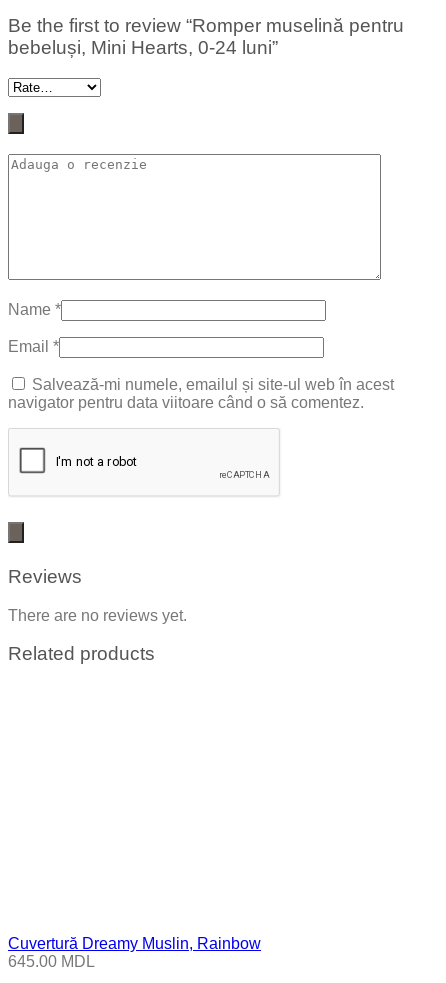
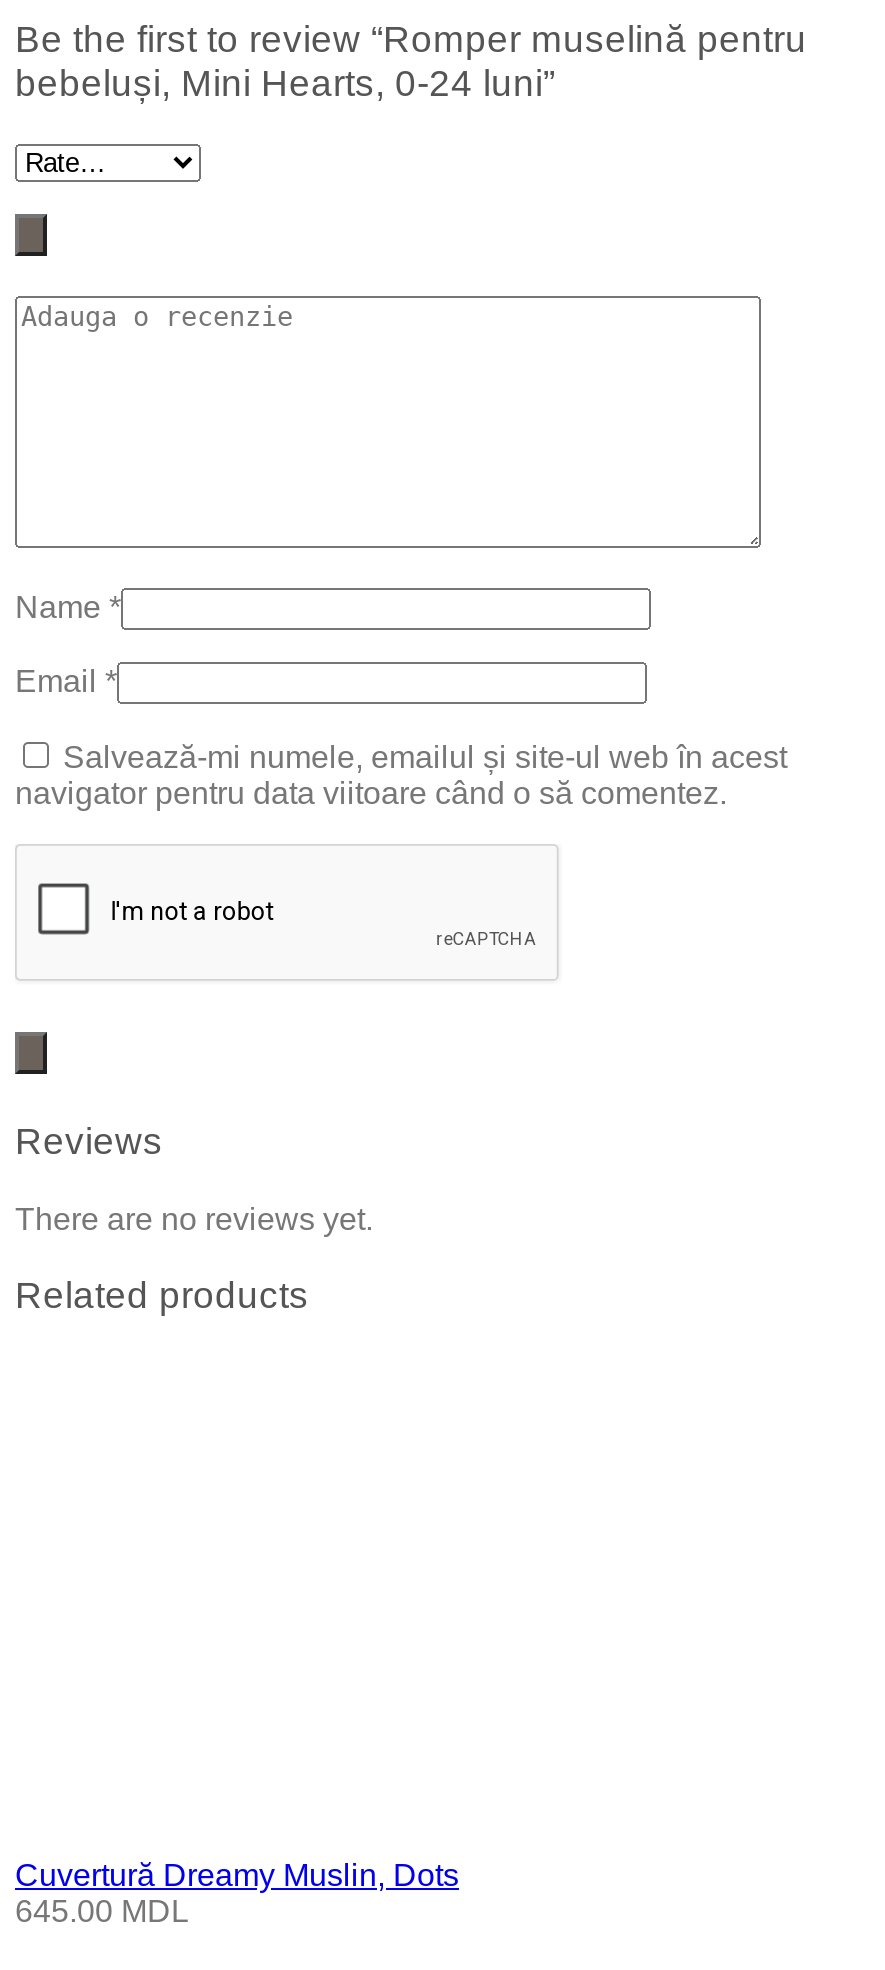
[8,935,261,952] Cuvertură Dreamy Muslin, Rainbow -> [15,1858,459,1892] Cuvertură Dreamy Muslin, Dots

